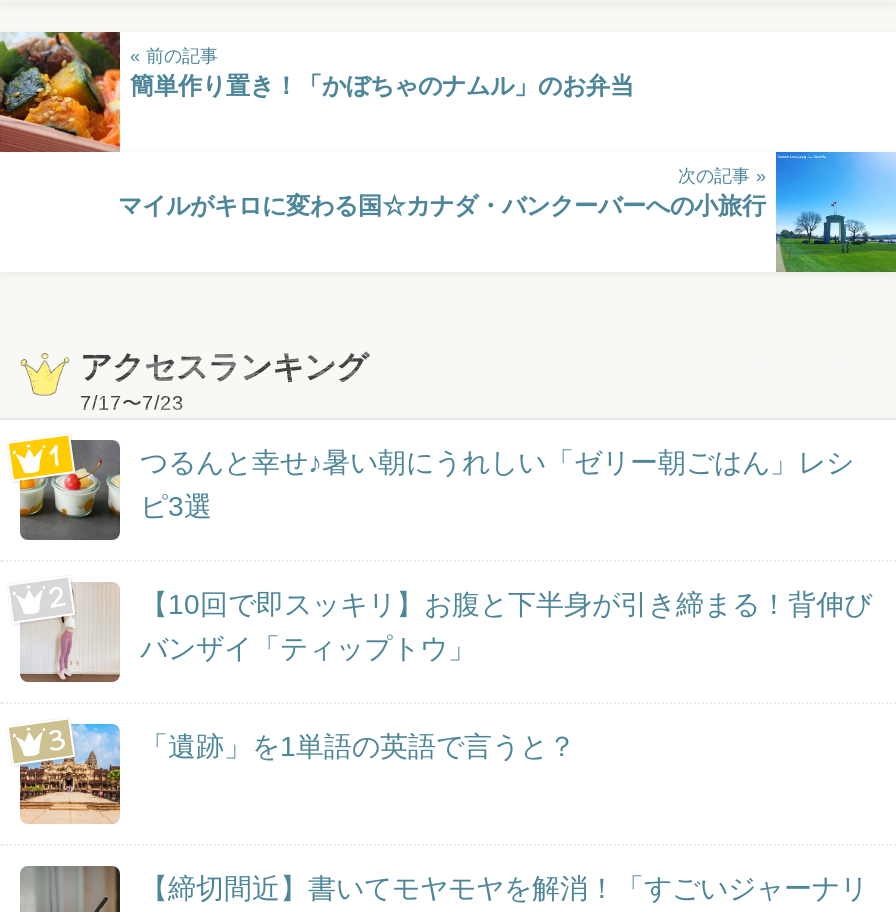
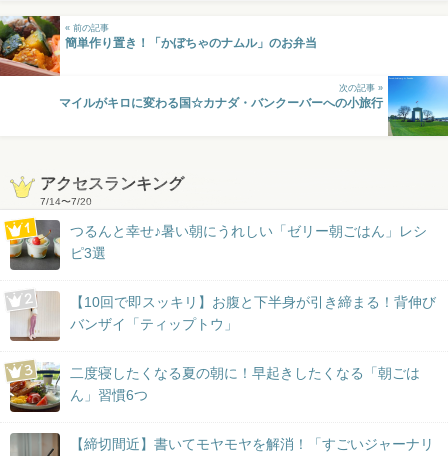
[80,392,184,414] 7/17〜7/23 -> [40,196,92,207] 7/14〜7/20
[18,722,576,824] [image] | 「遺跡」を1単語の英語で言うと？ -> [9,362,420,413] [image] | 二度寝したくなる夏の朝に！早起きしたくなる「朝ごは | ん」習慣6つ

